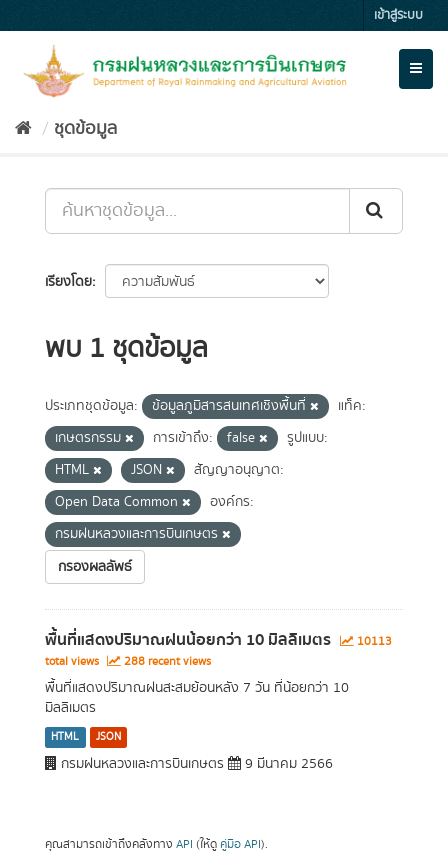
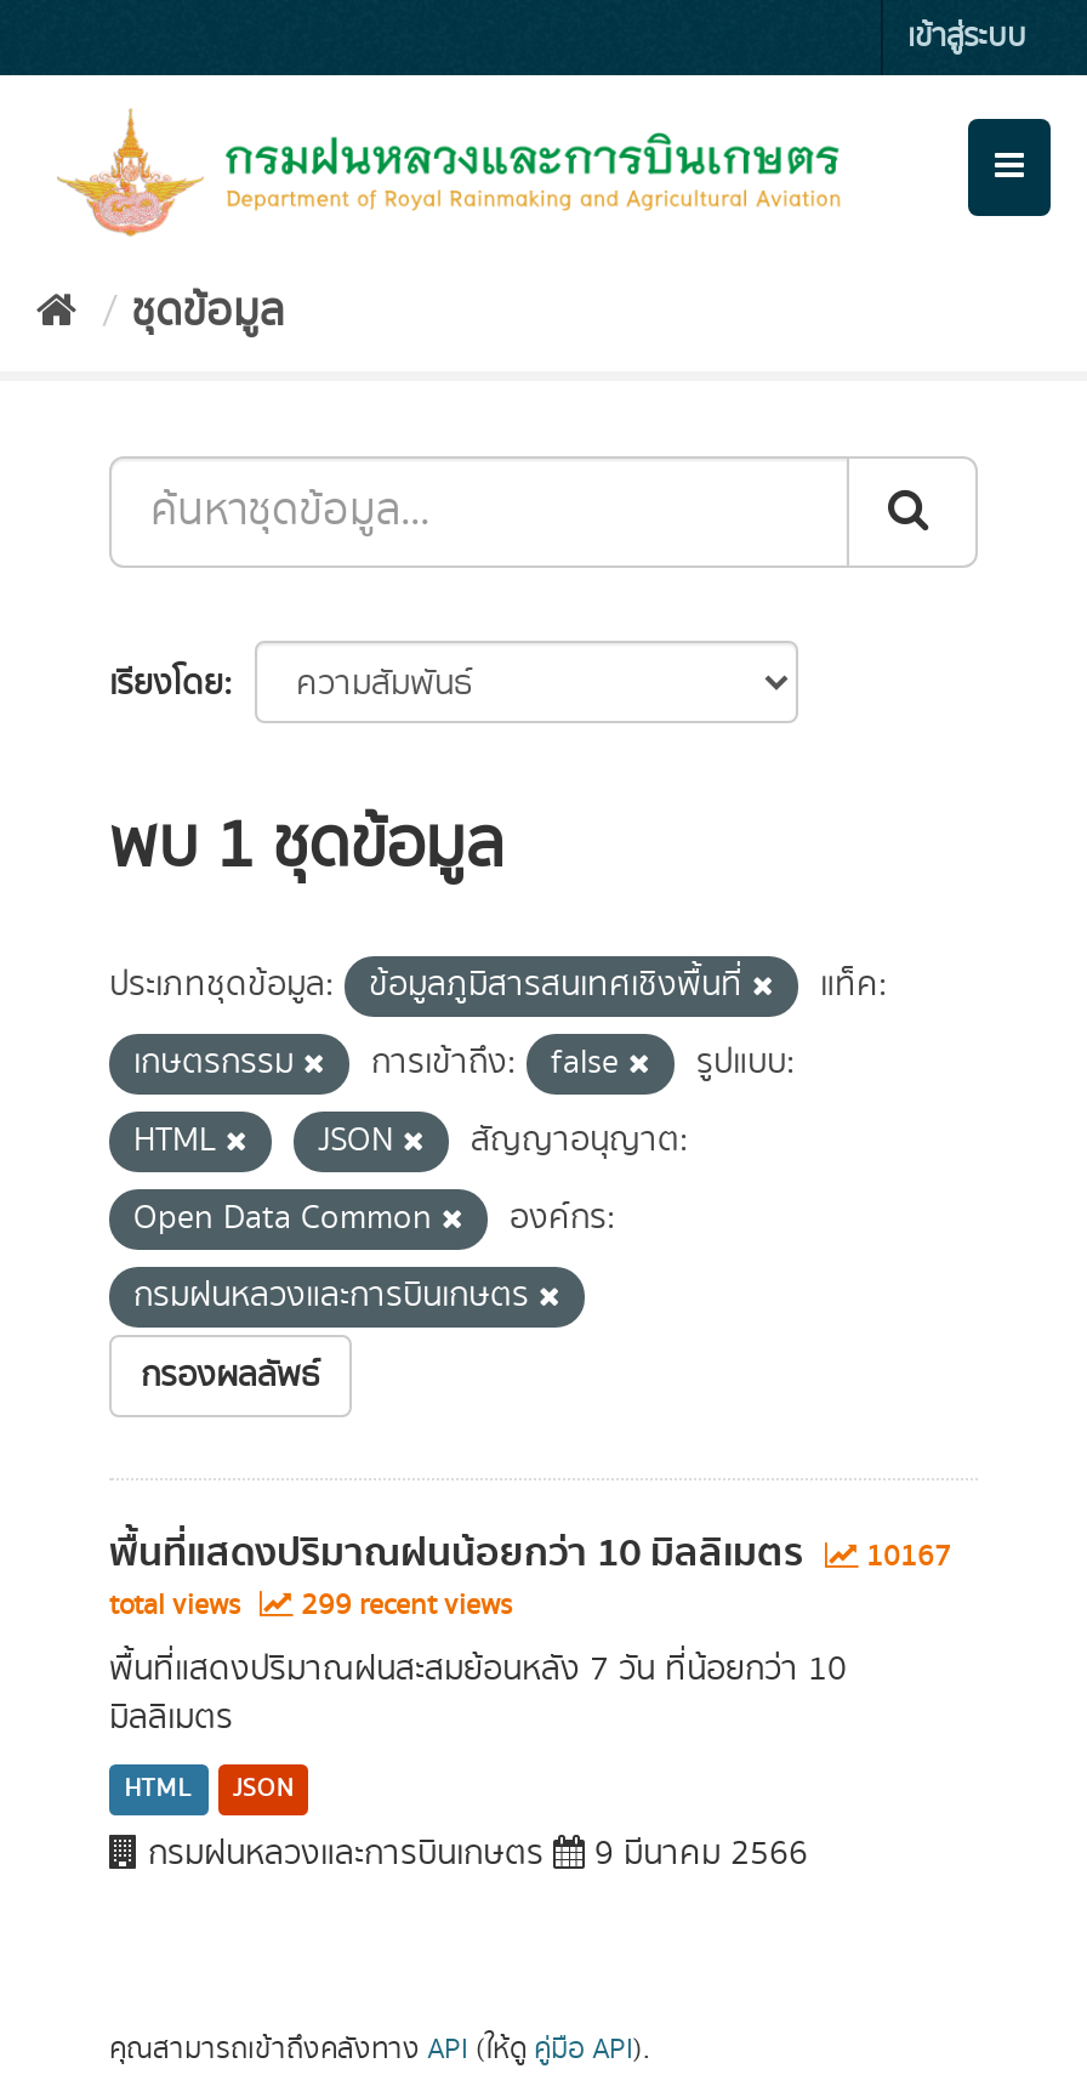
[45,627,392,653] พื้นที่แสดงปริมาณฝนน้อยกว่า 10 มิลลิเมตร 10113 -> [109,1522,951,1585] พื้นที่แสดงปริมาณฝนน้อยกว่า 10 มิลลิเมตร 10167
[45,653,211,670] total views 288 recent views -> [109,1585,512,1626] total views 299 recent views

